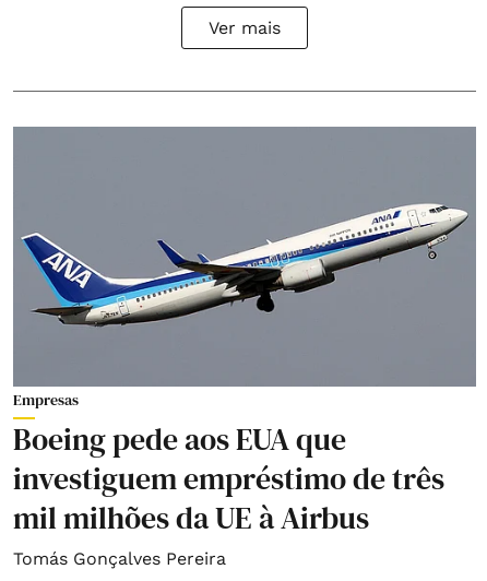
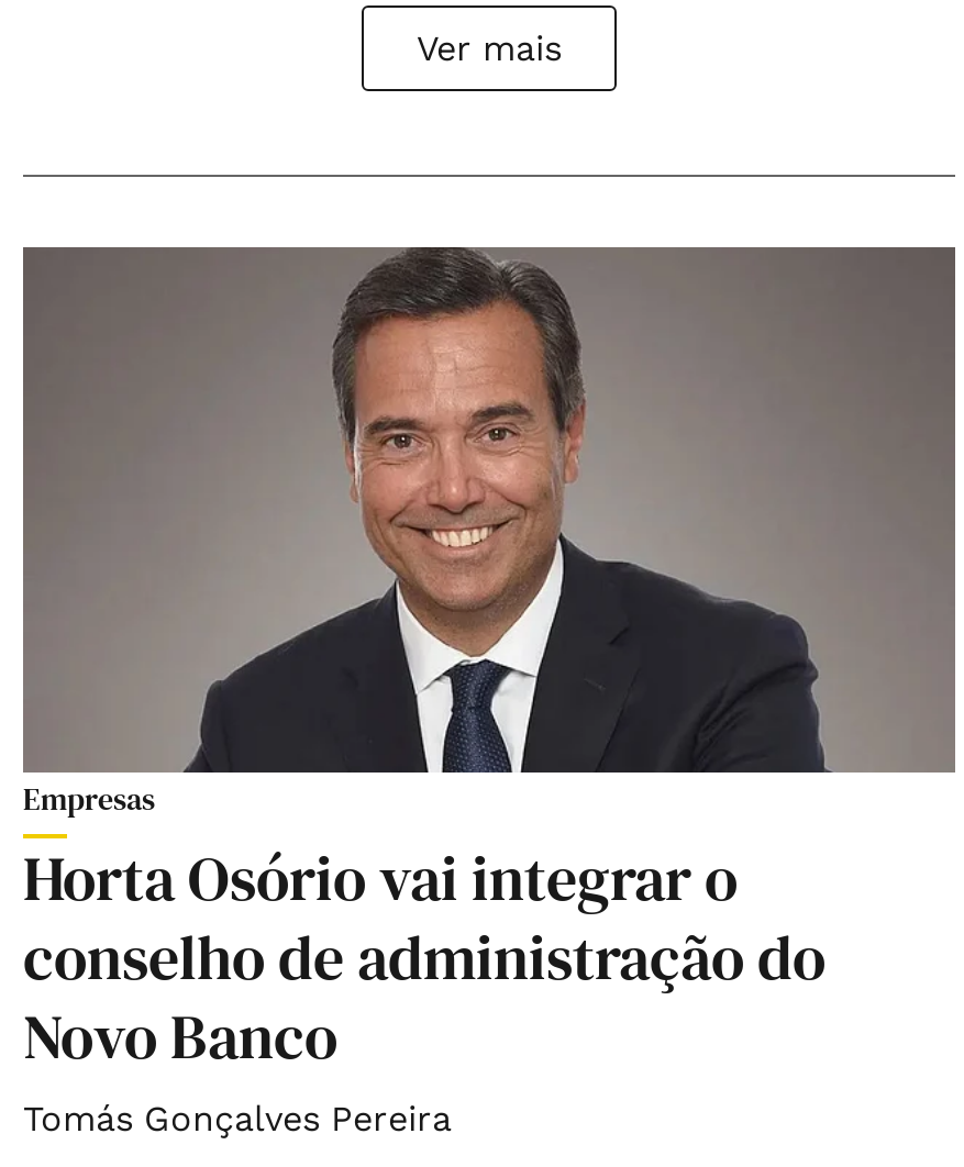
[13,127,476,539] [image] | Boeing pede aos EUA que | investiguem empréstimo de três | mil milhões da UE à Airbus -> [23,246,953,1078] [image] | Horta Osório vai integrar o | conselho de administração do | Novo Banco

